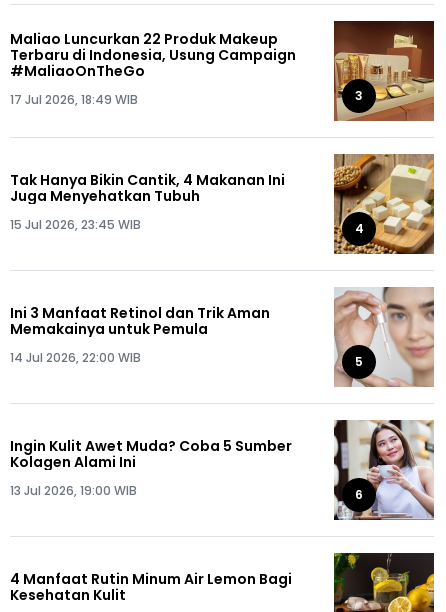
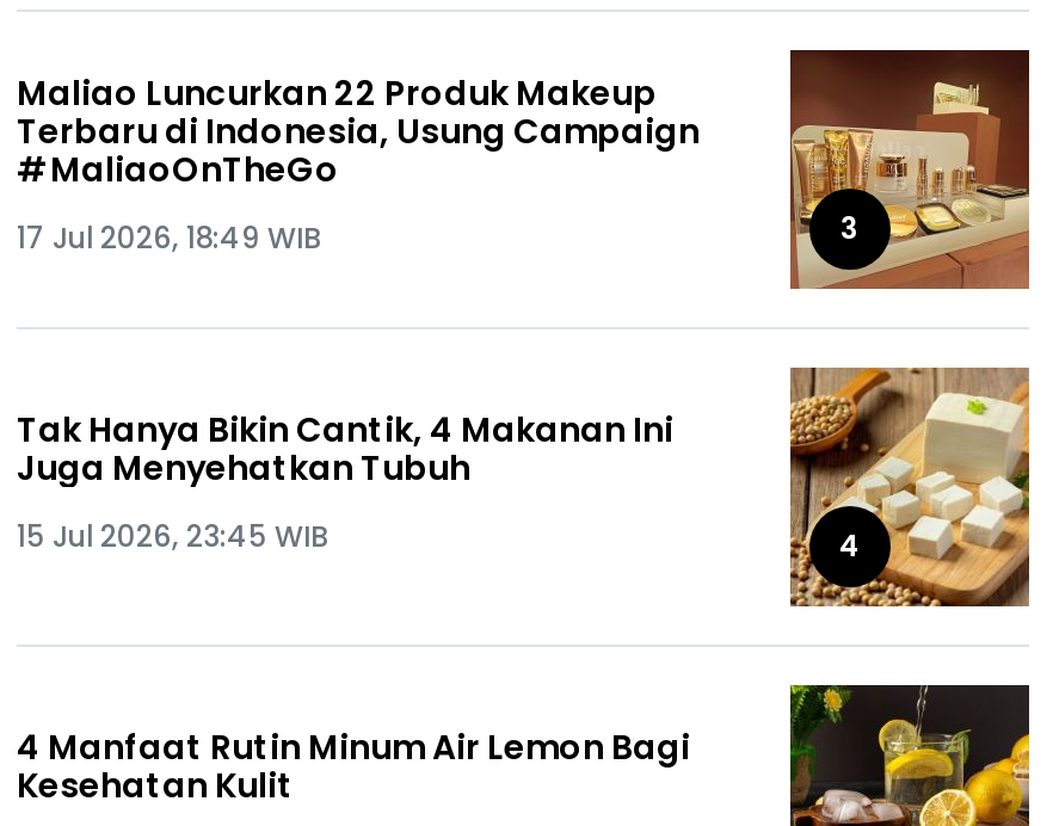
[10,287,434,387] [image] | Ini 3 Manfaat Retinol dan Trik Aman | Memakainya untuk Pemula | 14 Jul 2026, 22:00 WIB | 5 -> none
[10,419,435,521] [image] | Ingin Kulit Awet Muda? Coba 5 Sumber | Kolagen Alami Ini | 13 Jul 2026, 19:00 WIB | 6 -> none

